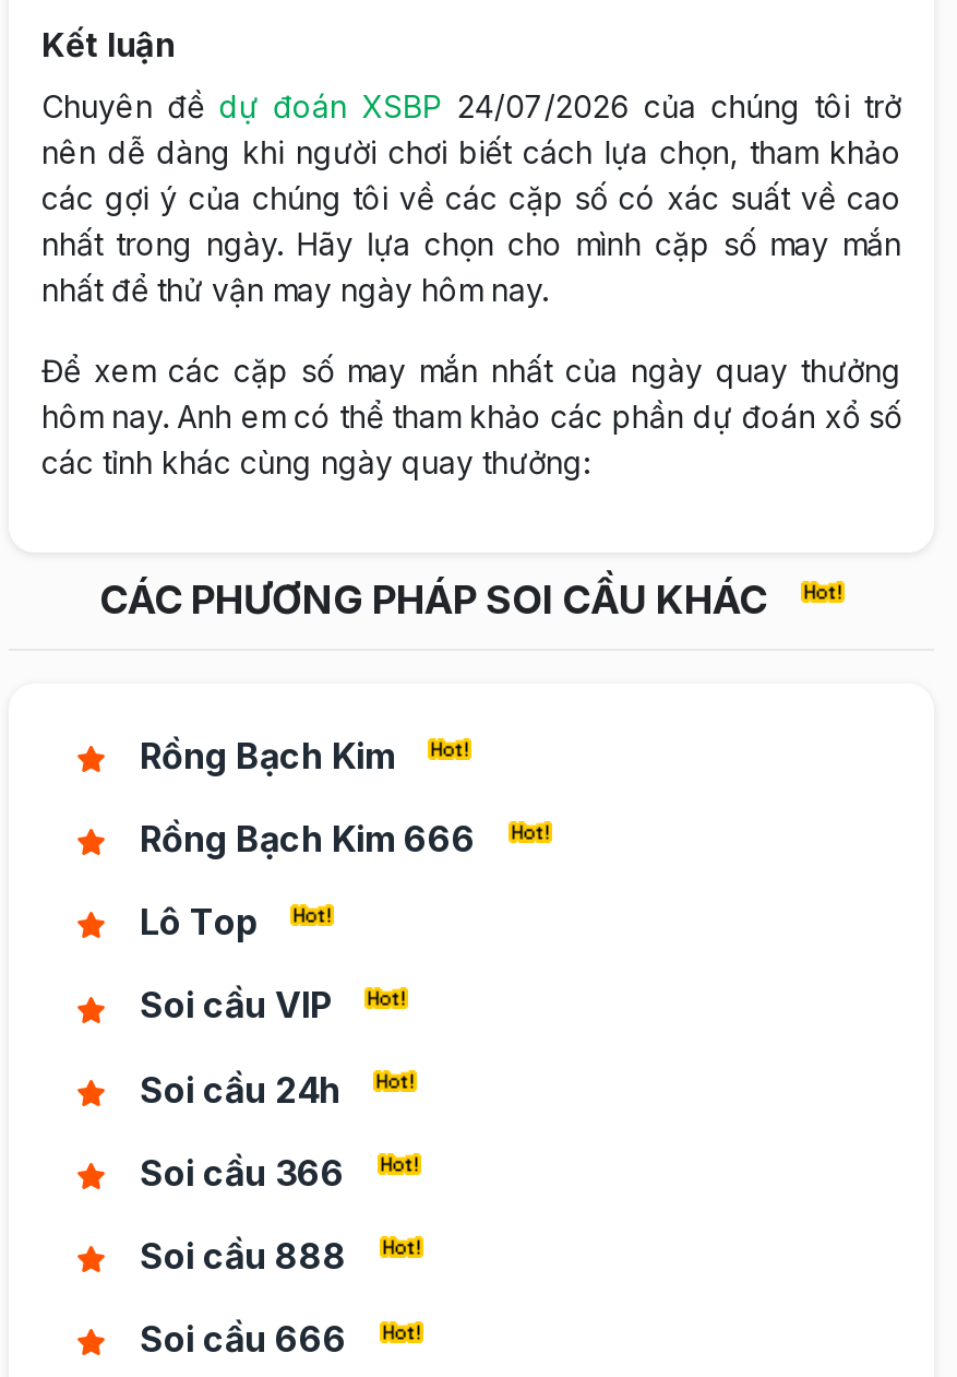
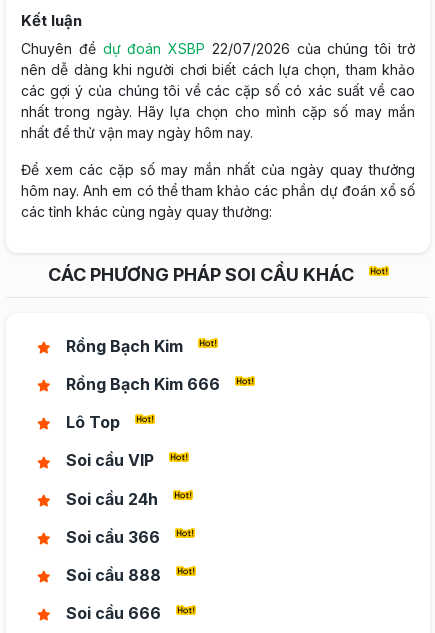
[41,87,901,124] Chuyên đề dự đoán XSBP 24/07/2026 của chúng tôi trở -> [21,40,415,57] Chuyên đề dự đoán XSBP 22/07/2026 của chúng tôi trở

